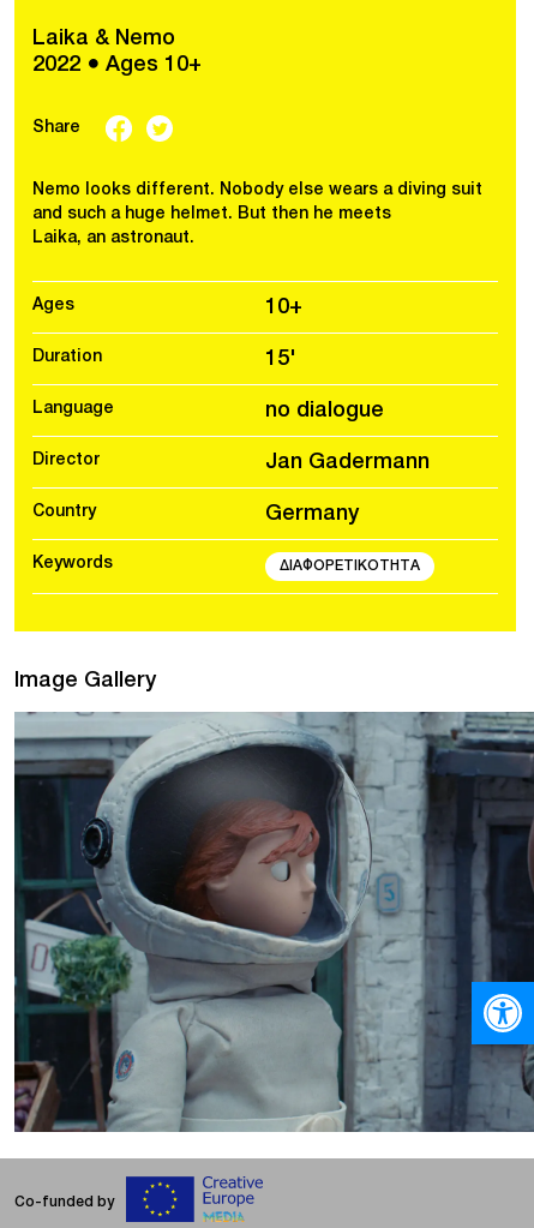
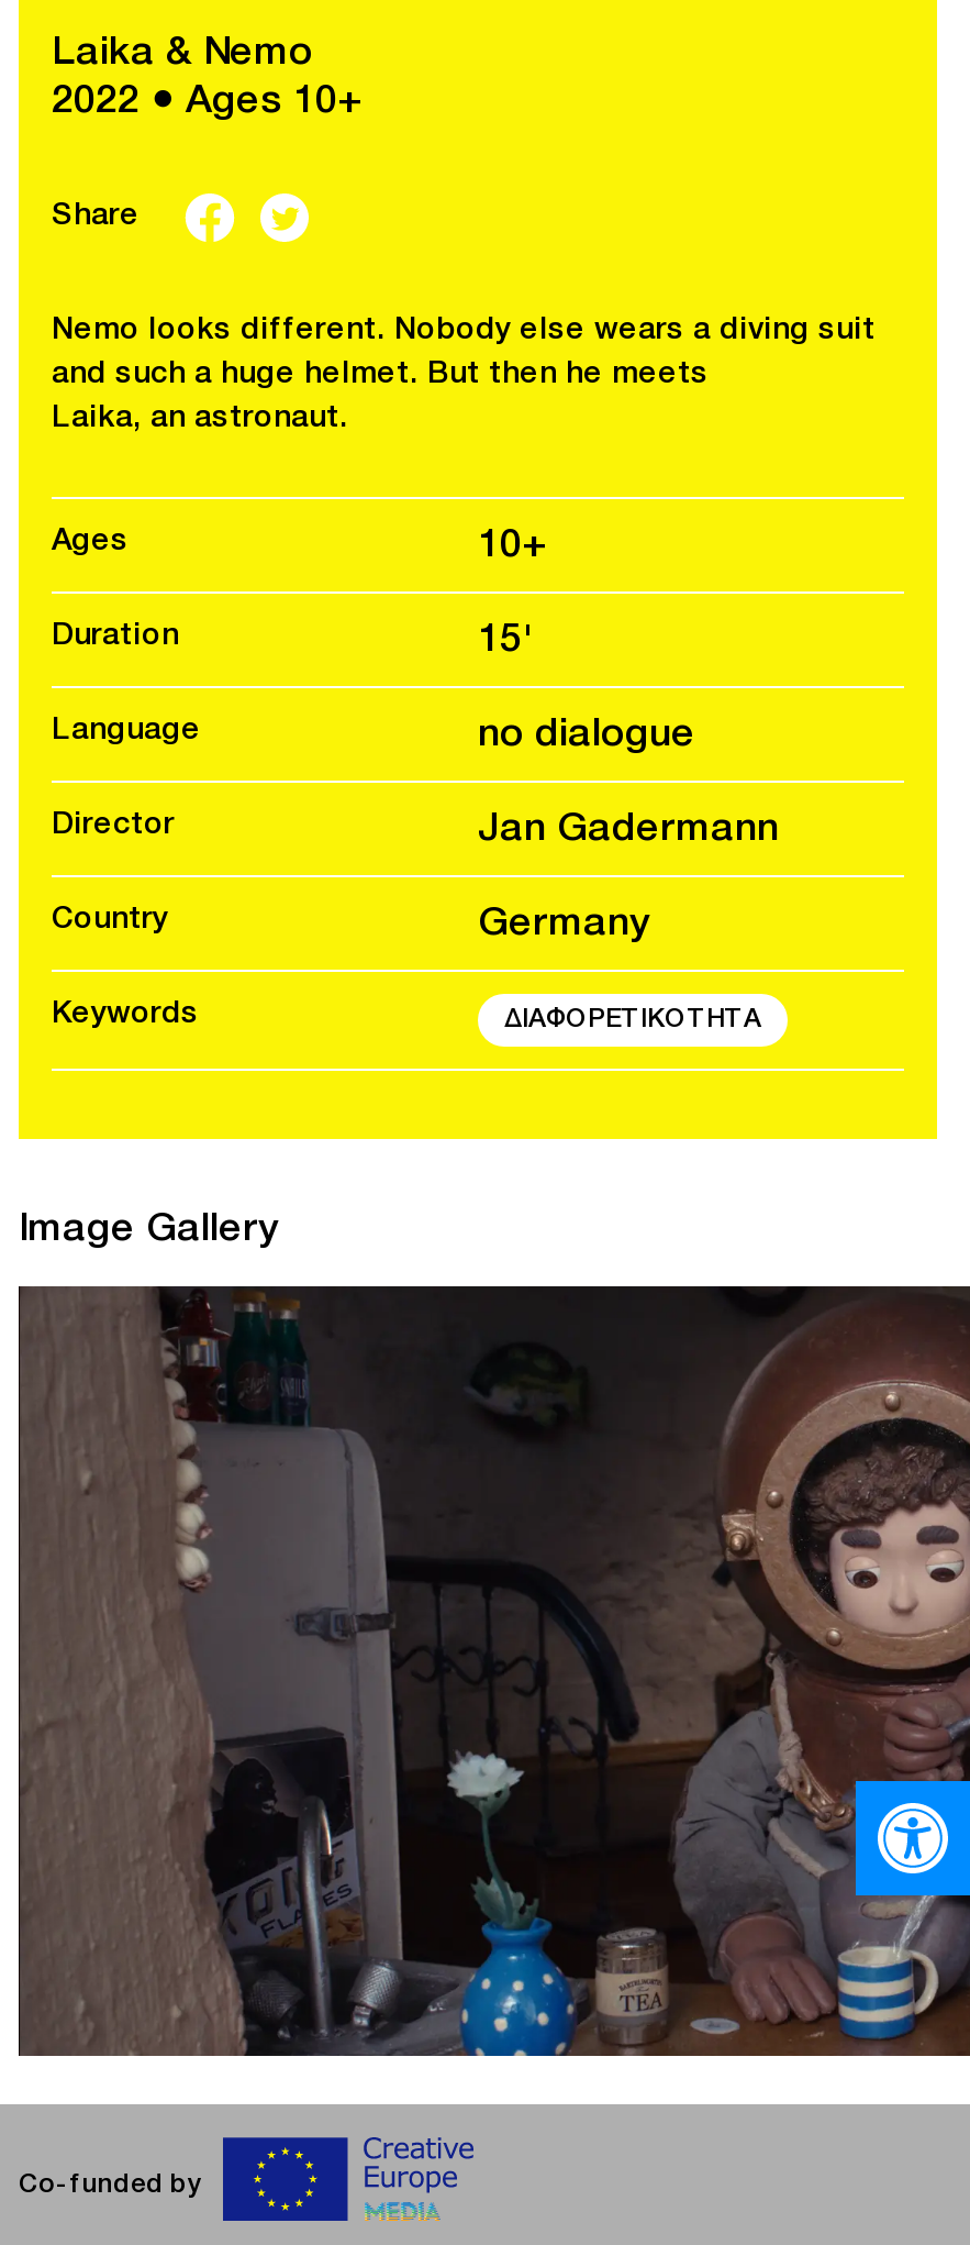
[13,711,530,1133] [image] -> [16,1284,963,2058] [image]

